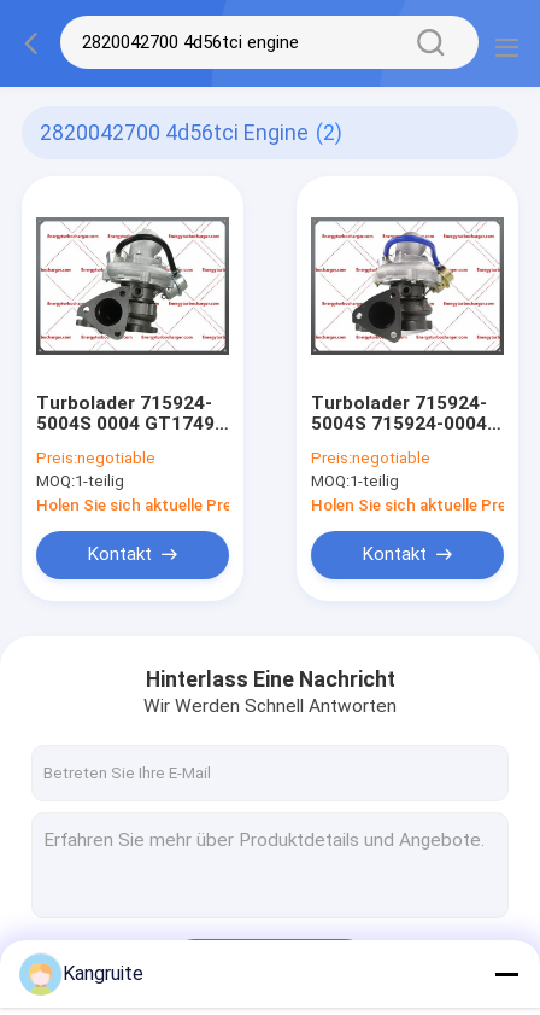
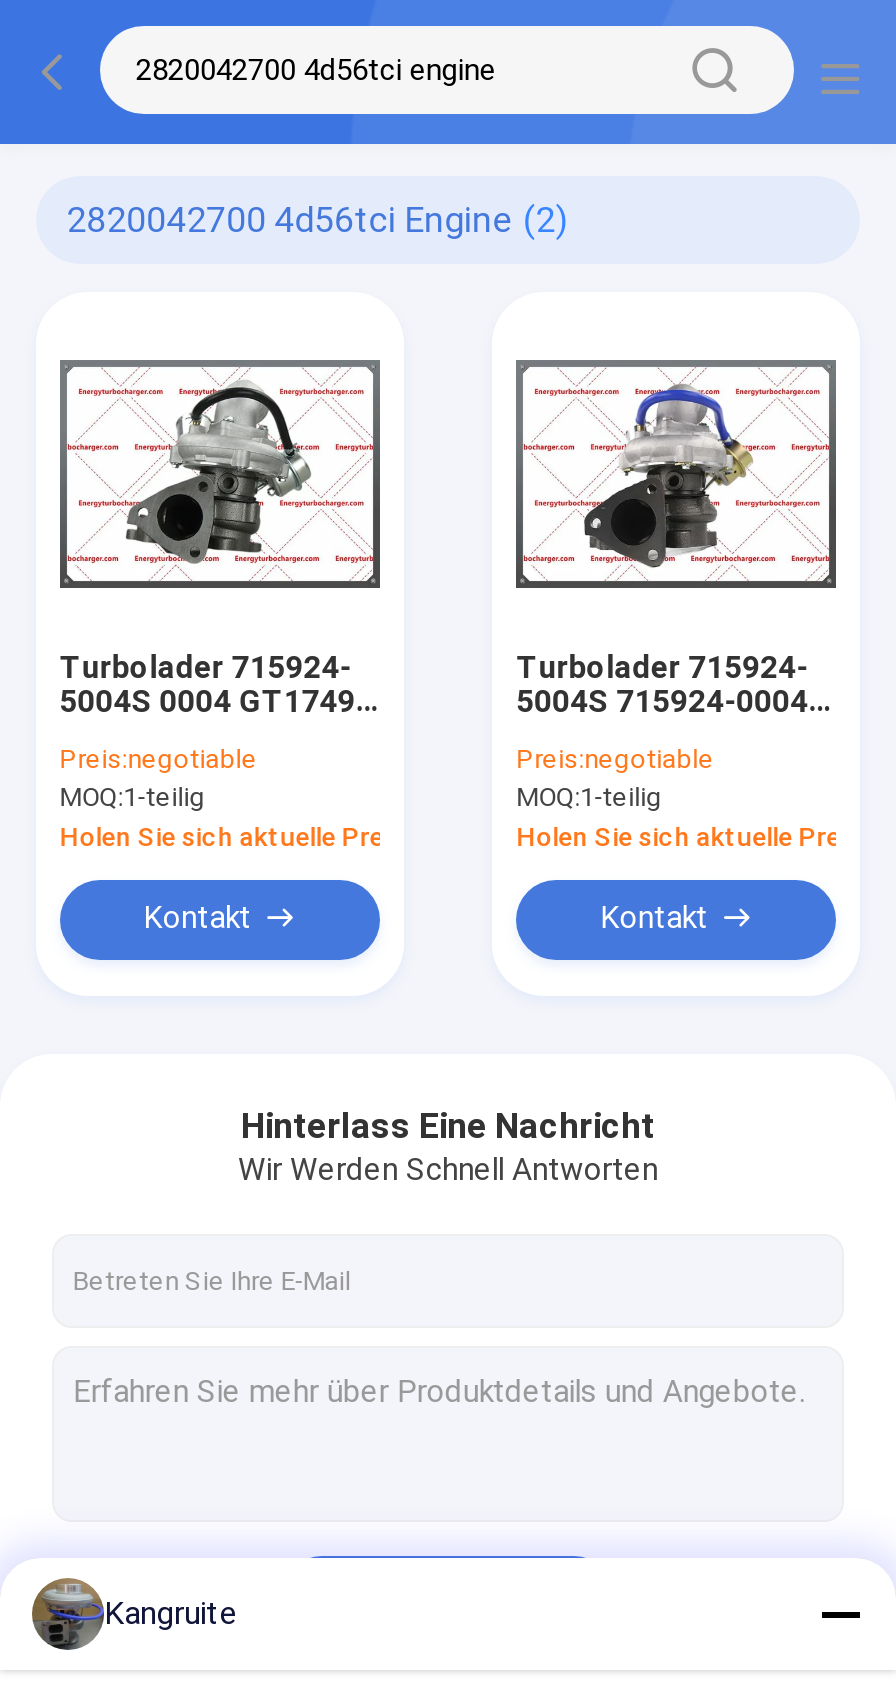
[19,952,59,997] [image] -> [30,1576,98,1652] [image]

